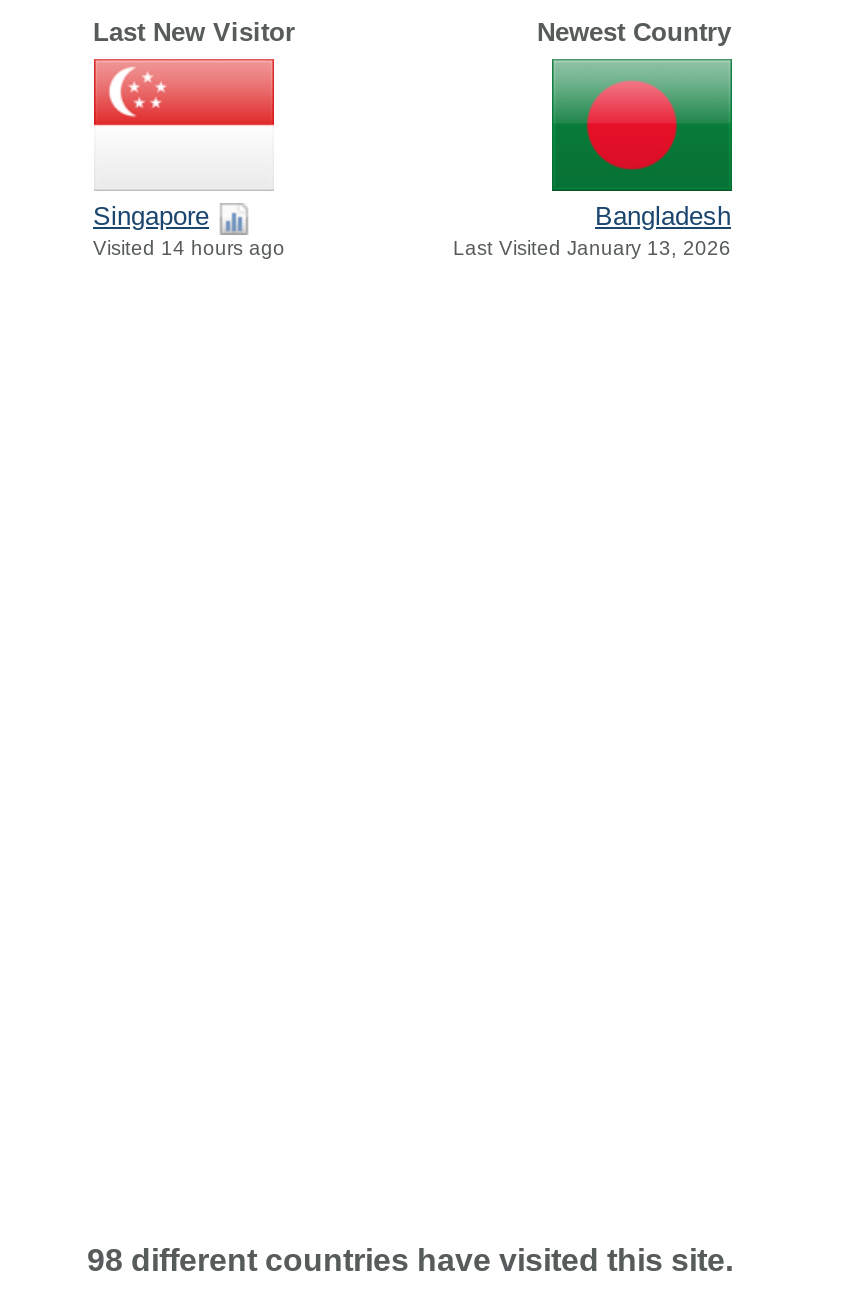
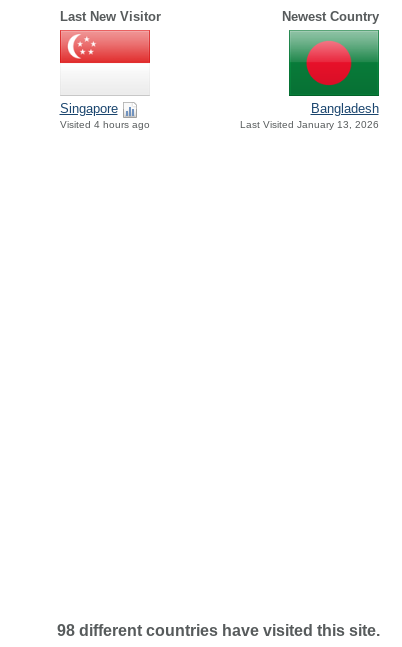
[93,238,285,260] Visited 14 hours ago -> [59,119,149,130] Visited 4 hours ago

